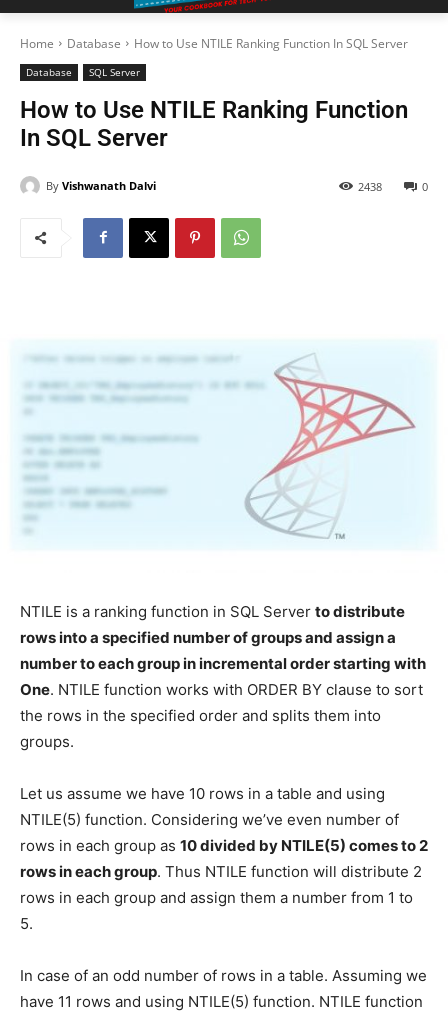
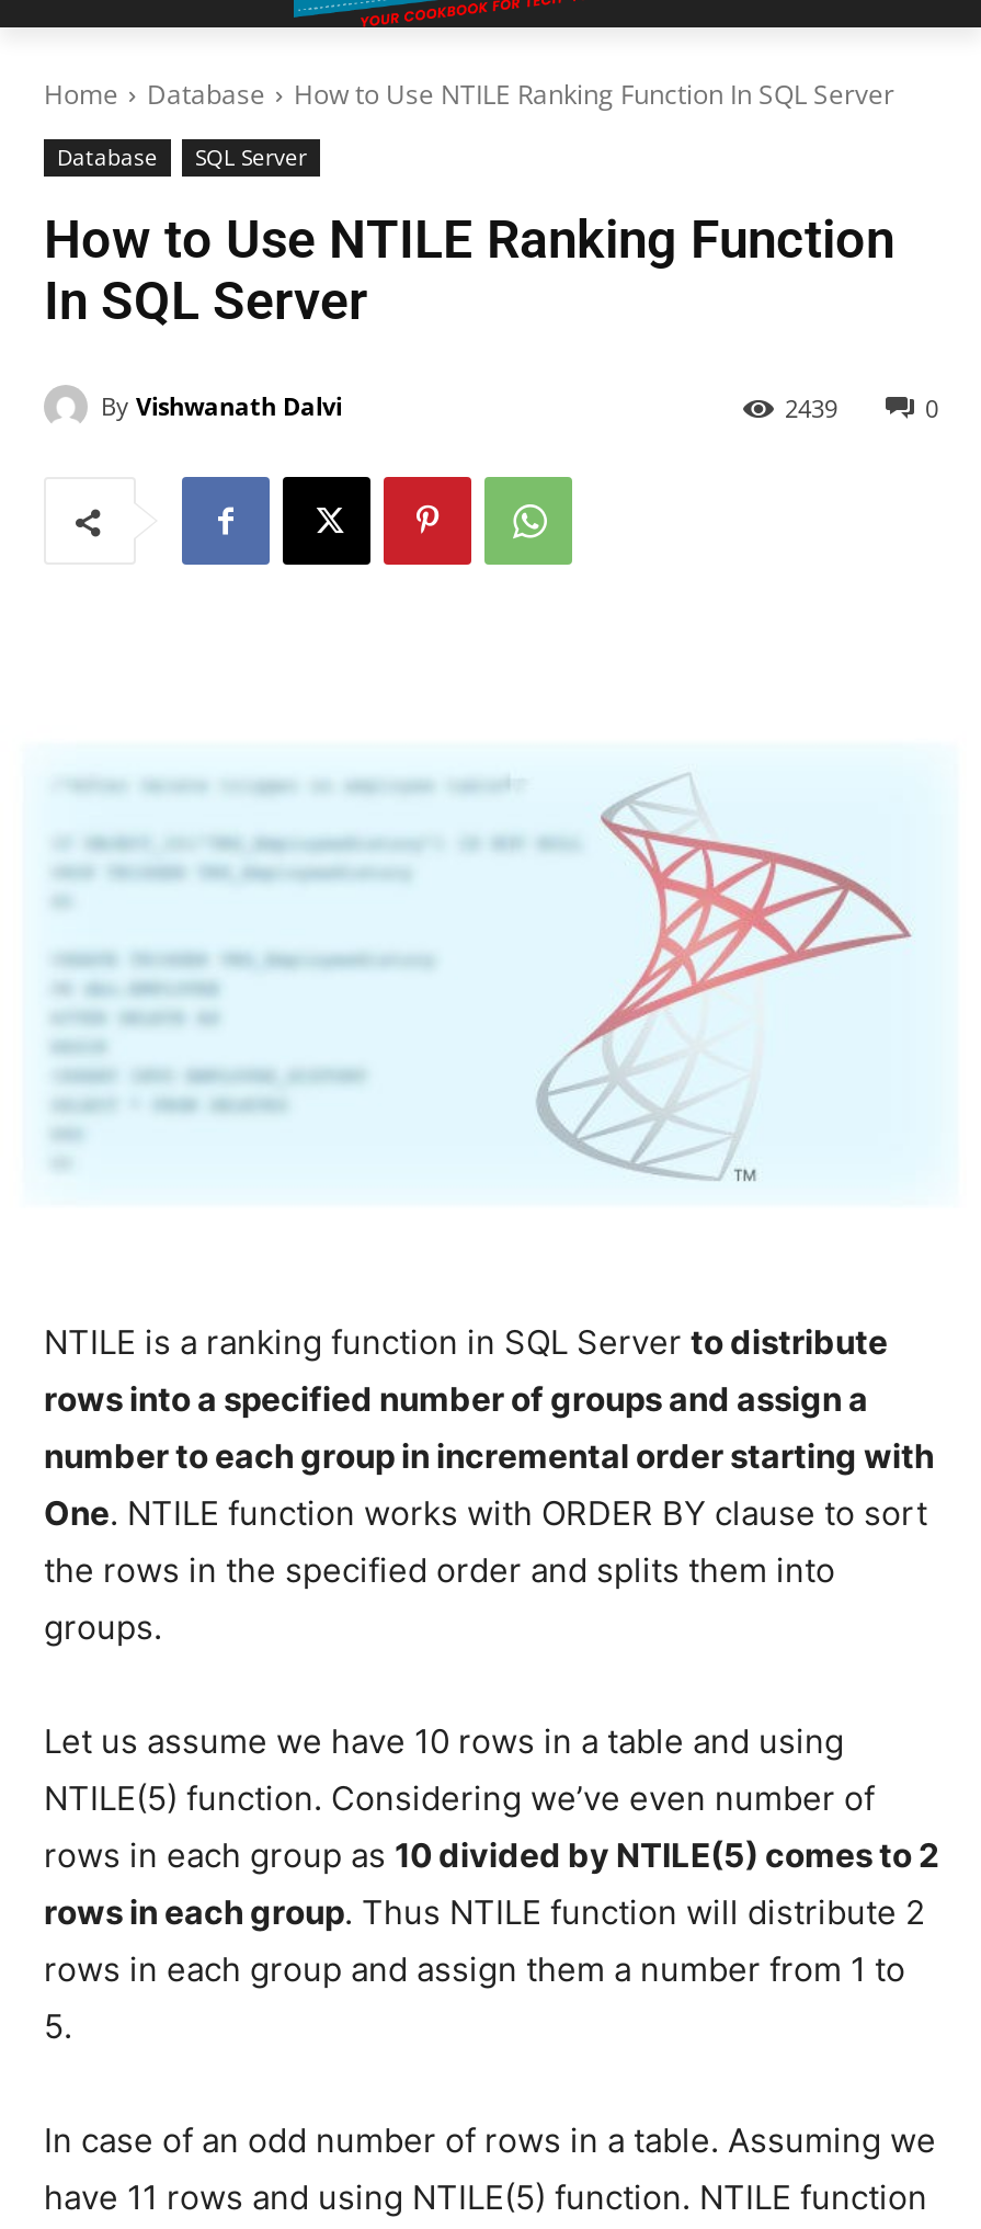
[358,179,382,194] 2438 -> [785,392,837,425] 2439

